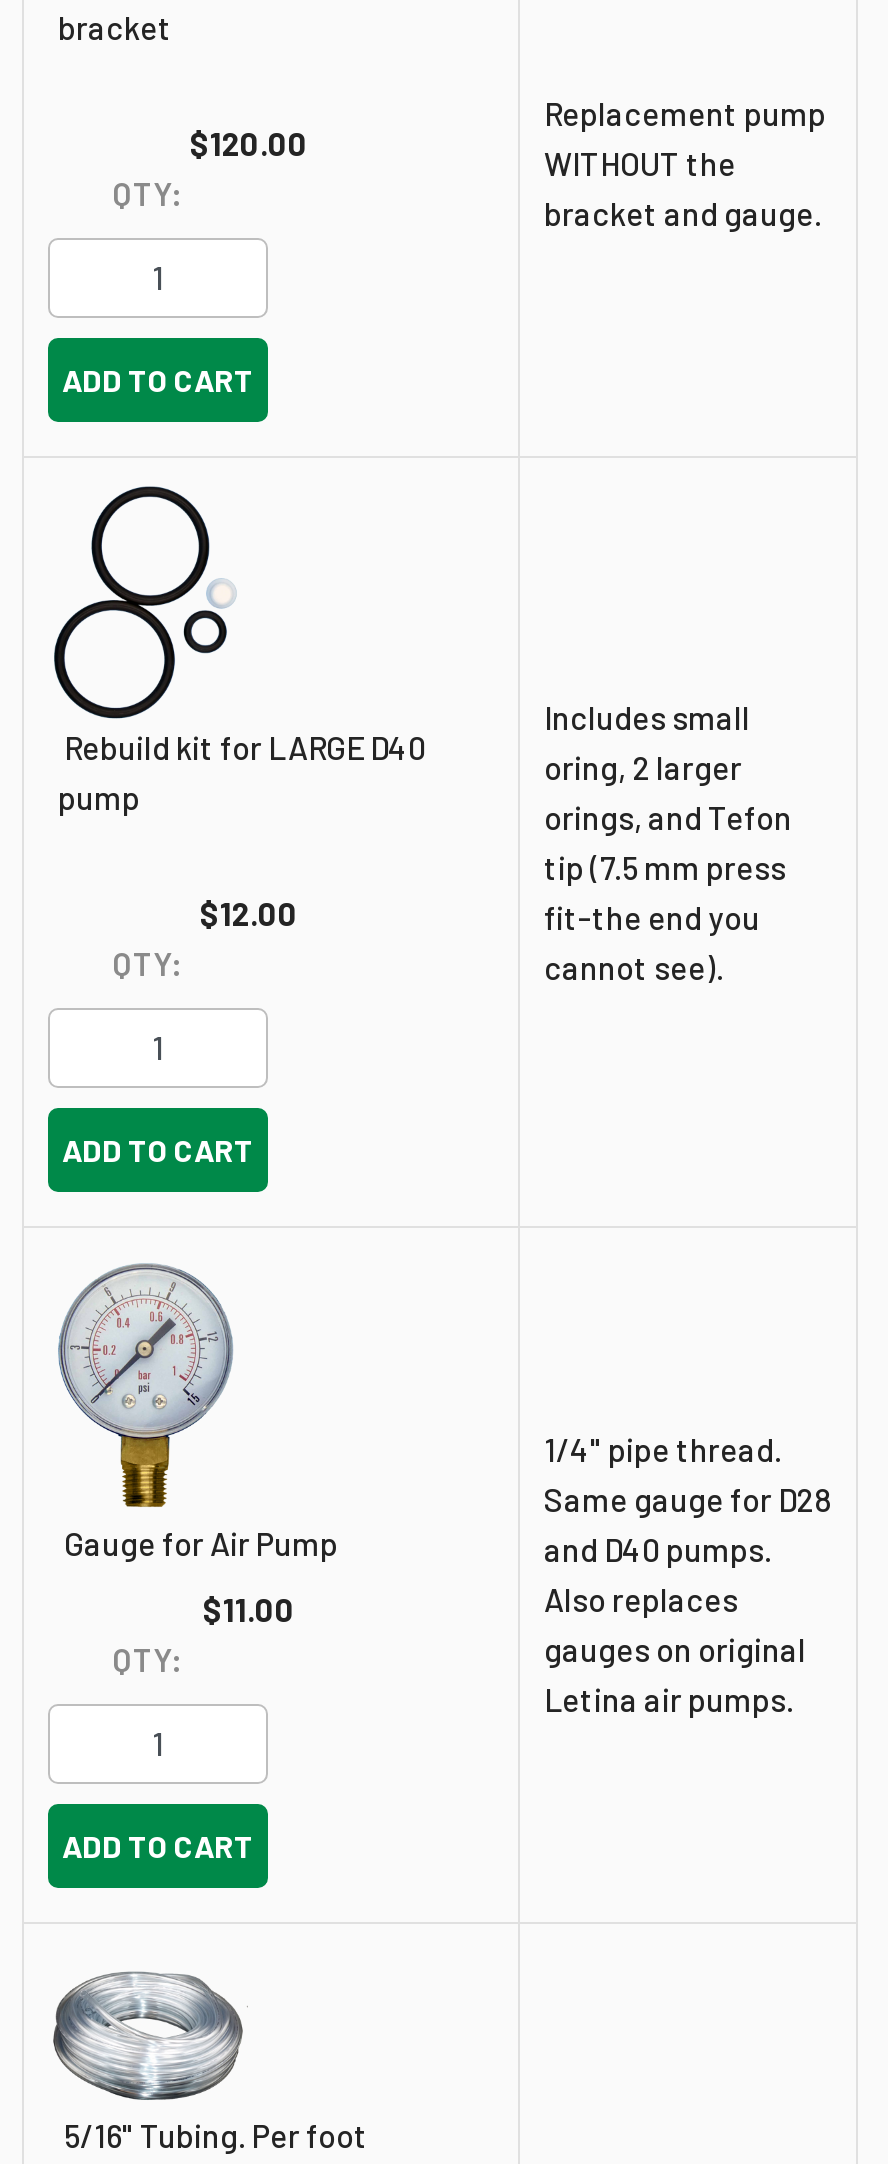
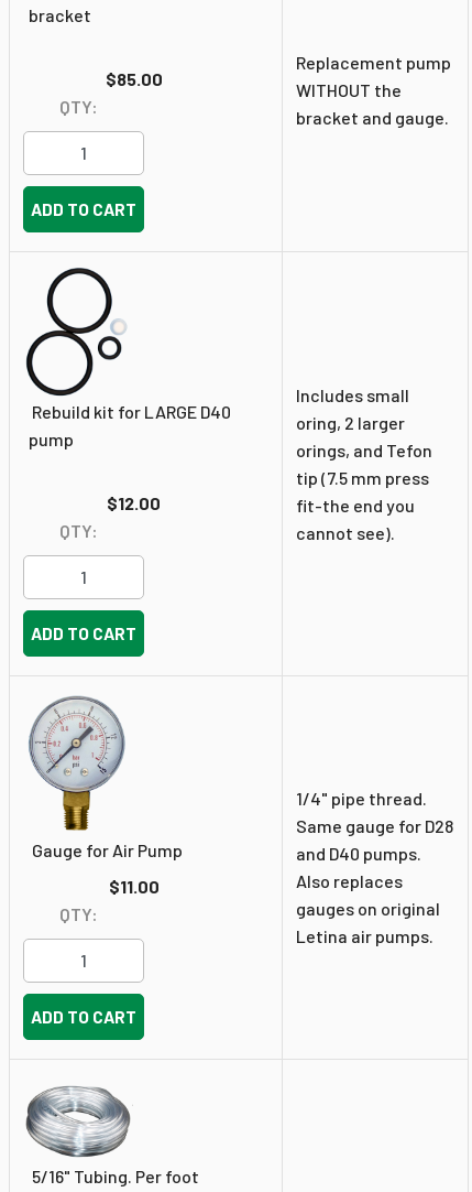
[190,125,308,163] $120.00 -> [105,69,162,90] $85.00

